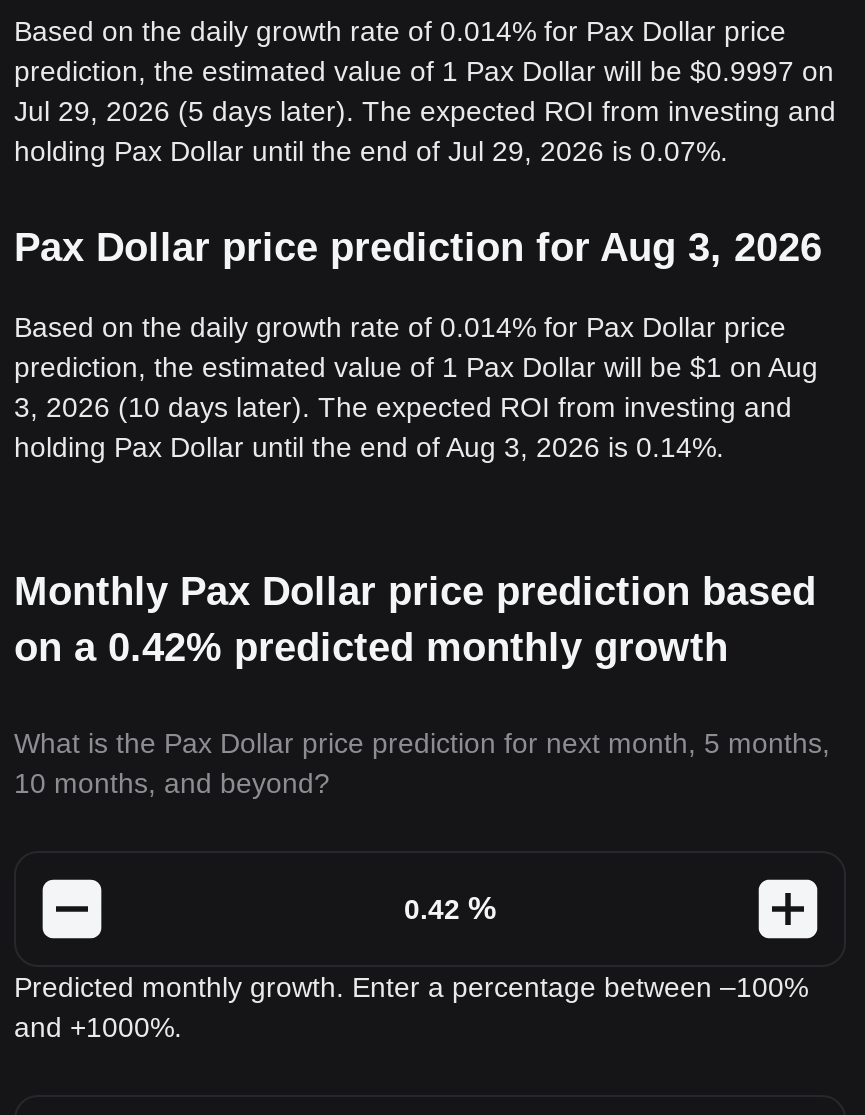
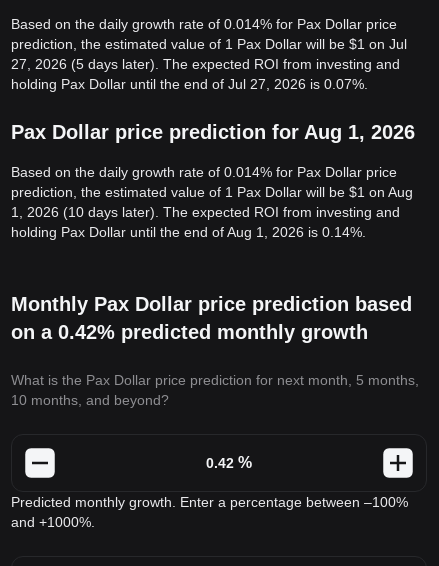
[14,55,836,167] prediction, the estimated value of 1 Pax Dollar will be $0.9997 on | Jul 29, 2026 (5 days later). The expected ROI from investing and | holding Pax Dollar until the end of Jul 29, 2026 is 0.07%. -> [11,36,407,92] prediction, the estimated value of 1 Pax Dollar will be $1 on Jul | 27, 2026 (5 days later). The expected ROI from investing and | holding Pax Dollar until the end of Jul 27, 2026 is 0.07%.
[14,225,822,269] Pax Dollar price prediction for Aug 3, 2026 -> [11,121,415,143] Pax Dollar price prediction for Aug 1, 2026
[14,391,792,423] 3, 2026 (10 days later). The expected ROI from investing and -> [11,204,400,220] 1, 2026 (10 days later). The expected ROI from investing and
[14,431,724,463] holding Pax Dollar until the end of Aug 3, 2026 is 0.14%. -> [11,224,366,240] holding Pax Dollar until the end of Aug 1, 2026 is 0.14%.

